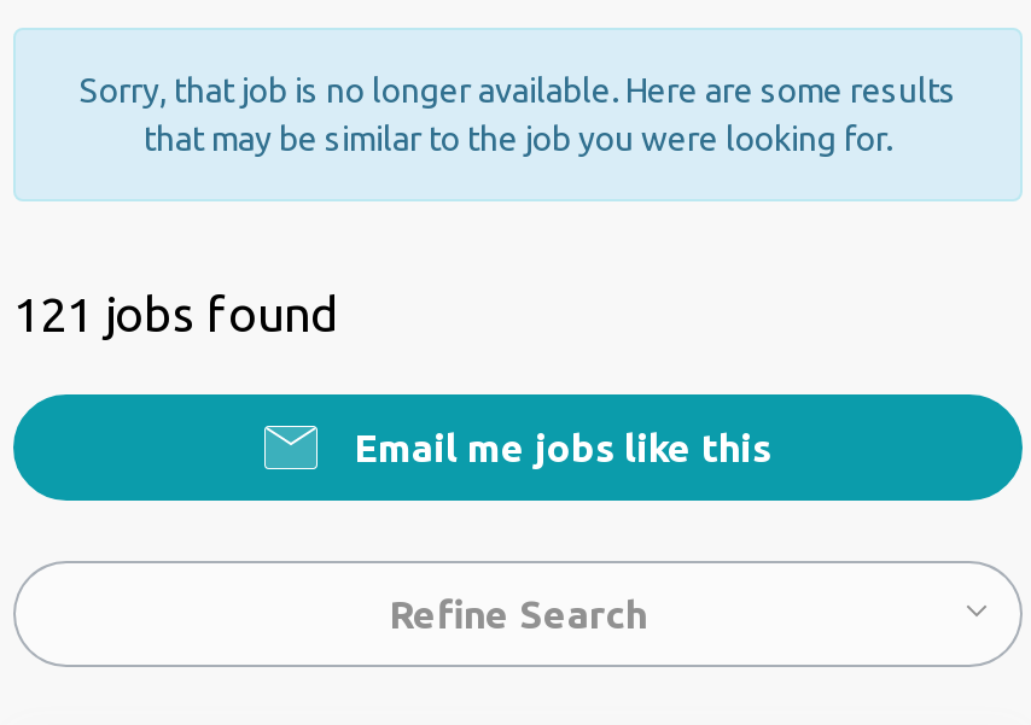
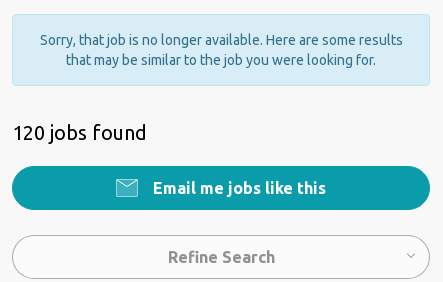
[13,286,339,341] 121 jobs found -> [12,121,147,144] 120 jobs found

